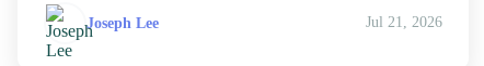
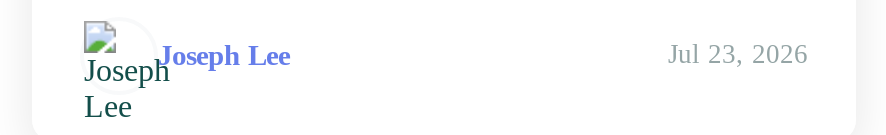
[366,14,442,31] Jul 21, 2026 -> [668,40,808,70] Jul 23, 2026

